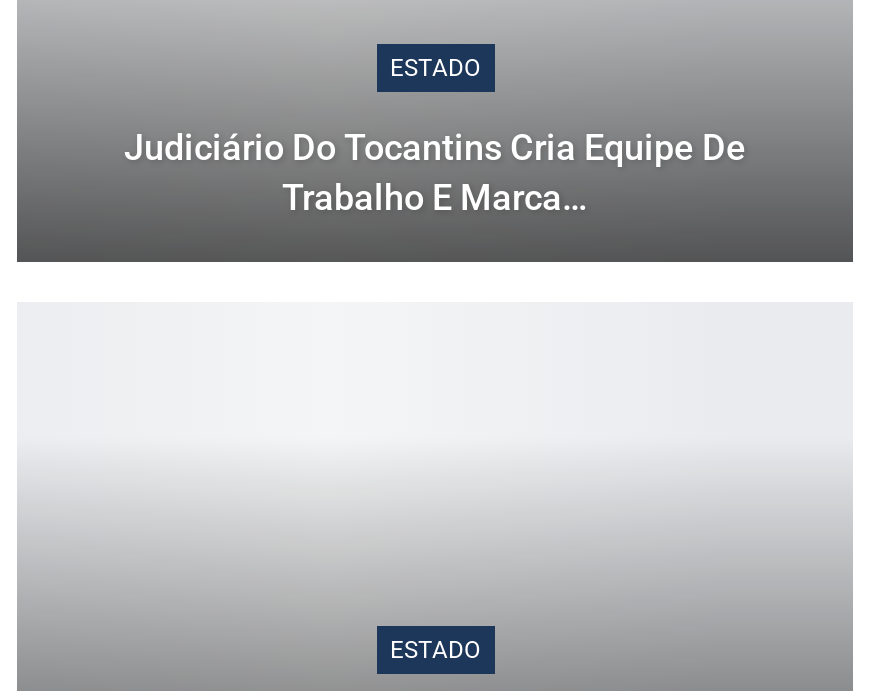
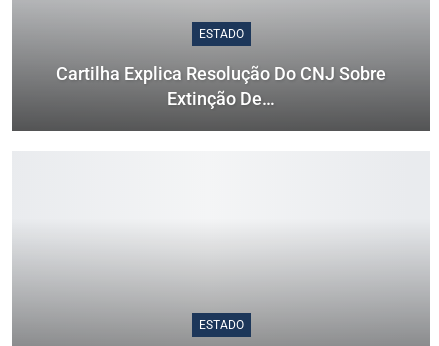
[124,125,746,217] Judiciário Do Tocantins Cria Equipe De | Trabalho E Marca… -> [56,63,386,109] Cartilha Explica Resolução Do CNJ Sobre | Extinção De…

